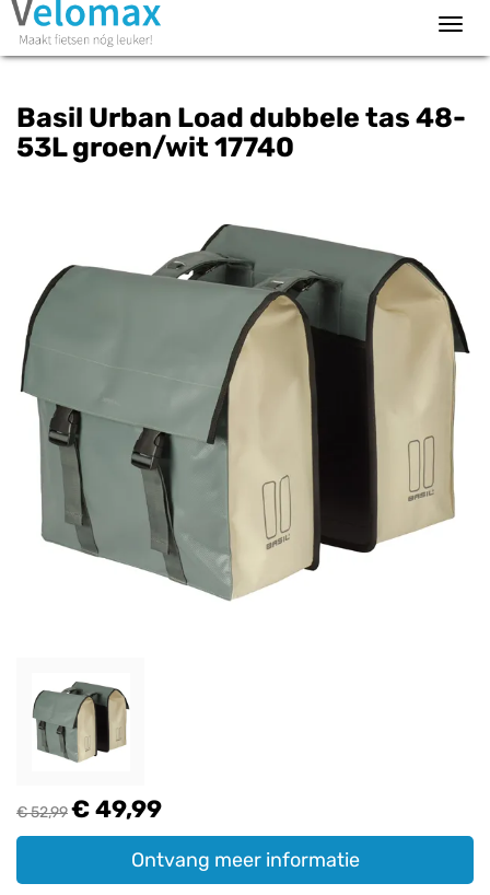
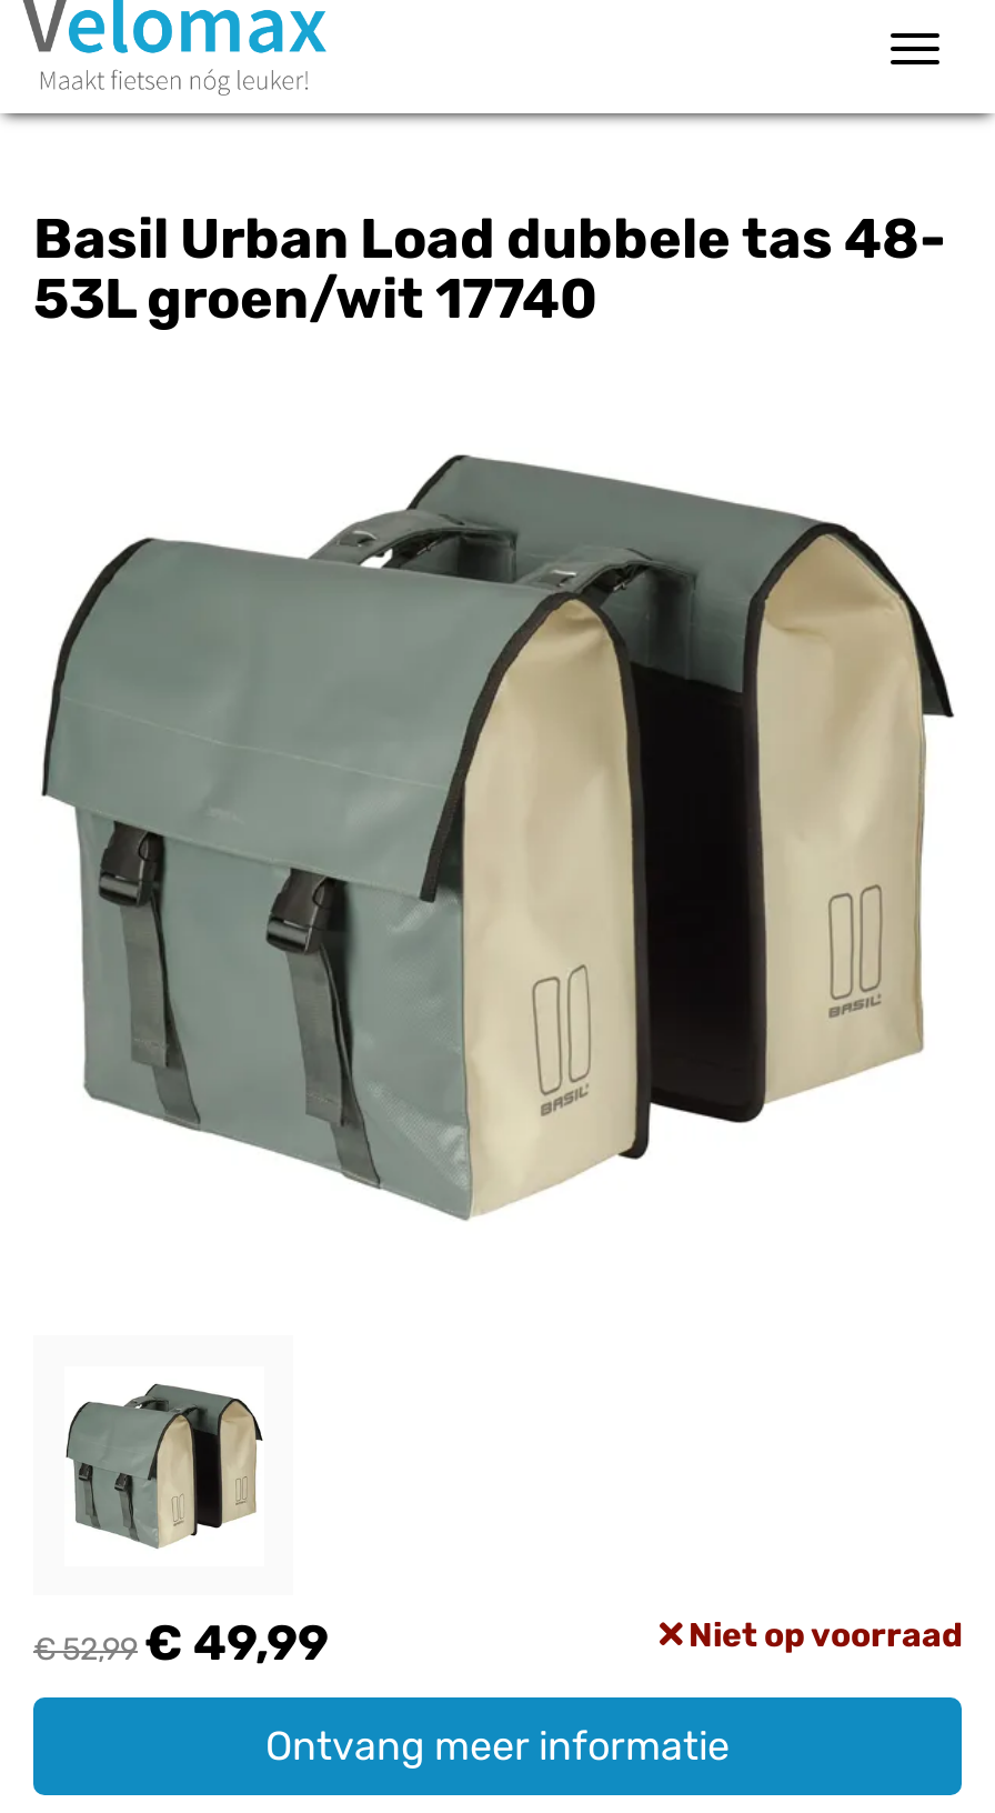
none -> [682,1615,962,1655] Niet op voorraad

